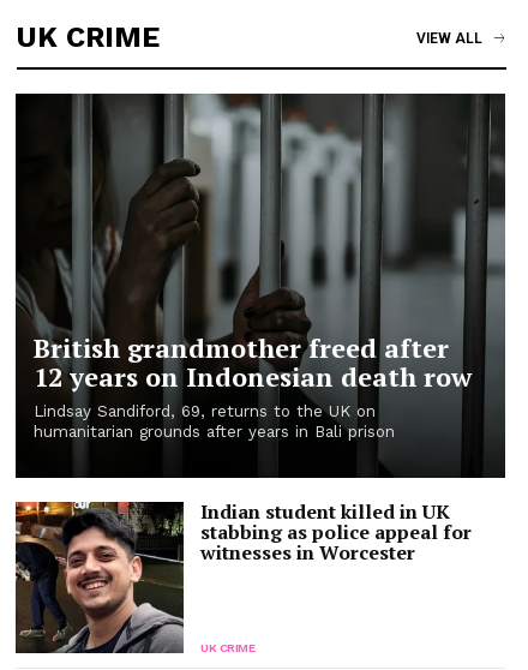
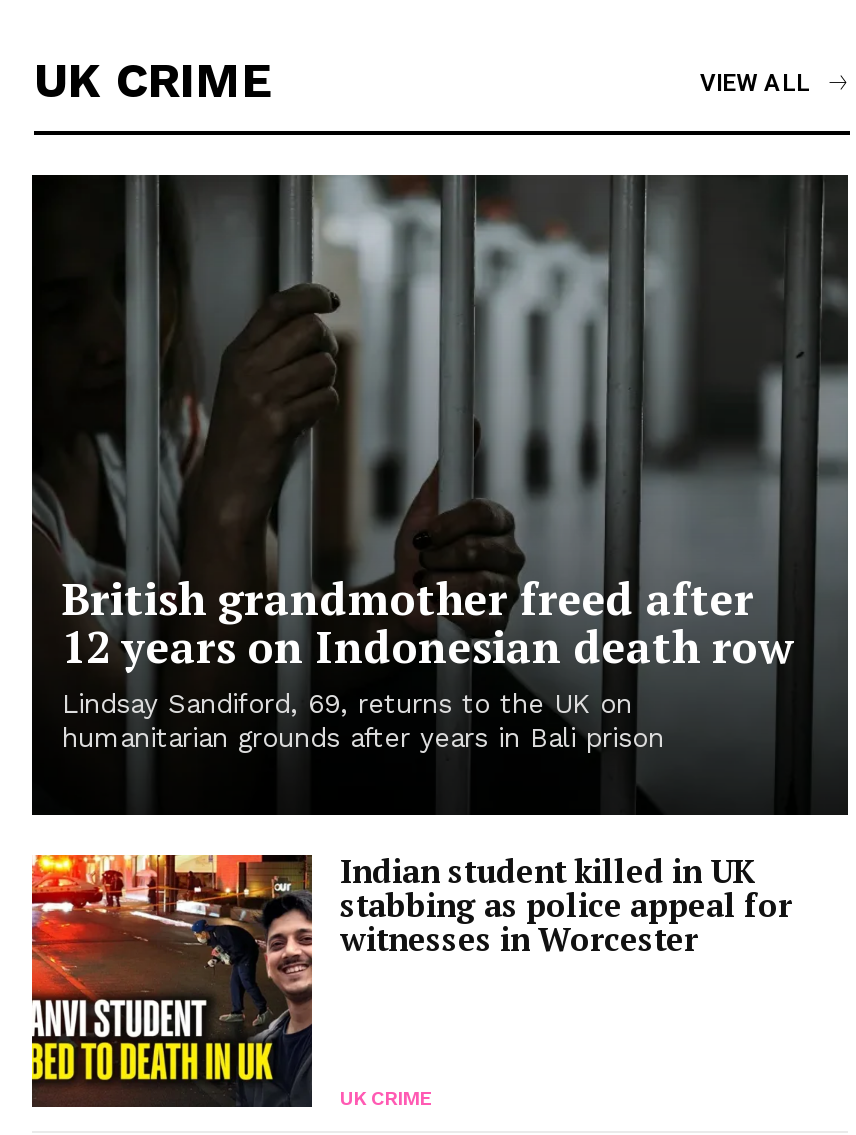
[14,501,185,653] [image] -> [30,853,314,1107] [image]

